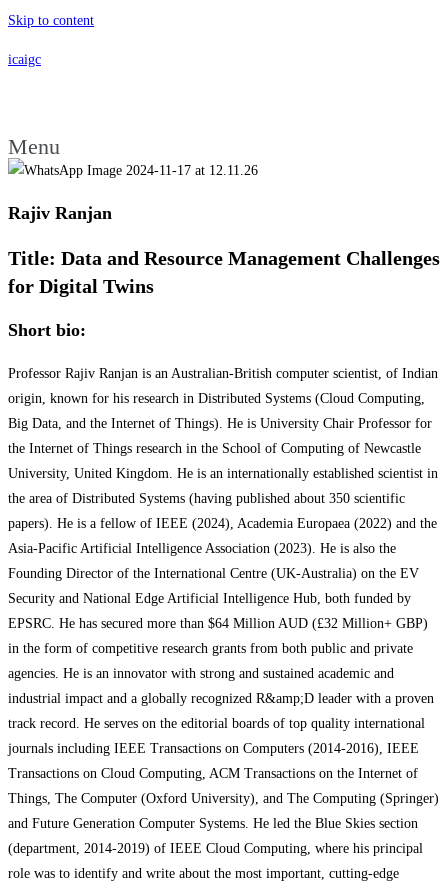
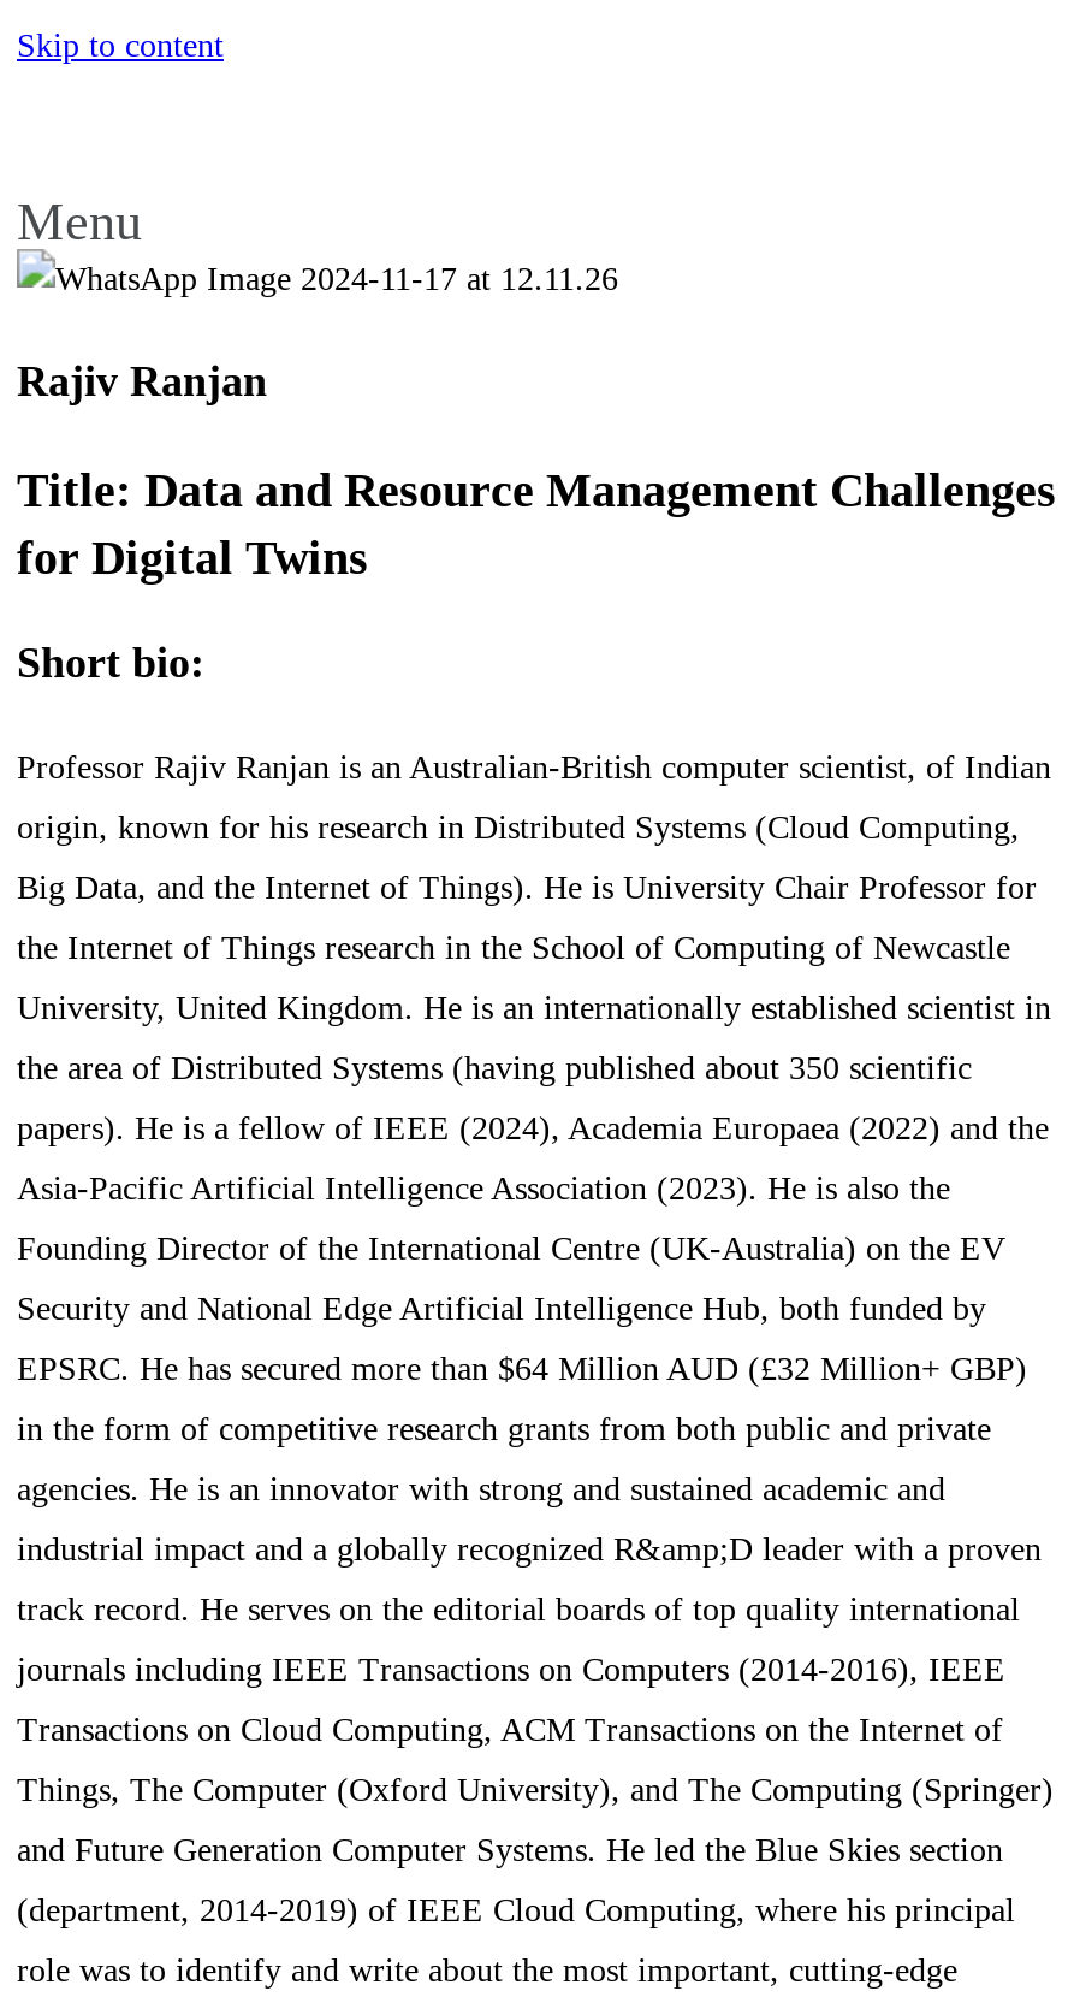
[8,52,41,67] icaigc -> none

